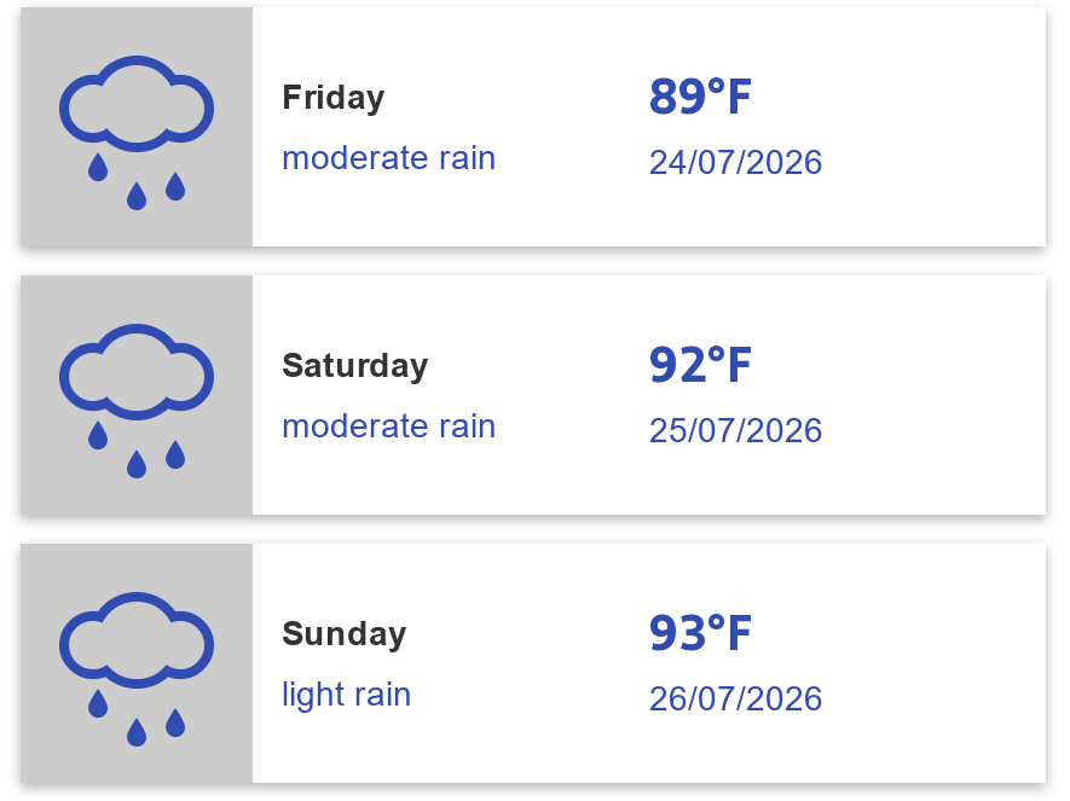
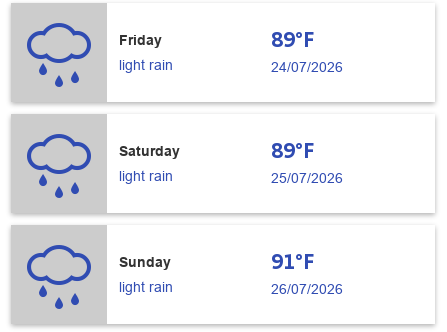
[282,137,497,175] moderate rain -> [119,57,173,73] light rain
[649,331,753,399] 92°F -> [271,137,314,165] 89°F
[282,405,497,444] moderate rain -> [119,168,173,184] light rain
[649,599,753,667] 93°F -> [271,248,314,276] 91°F

